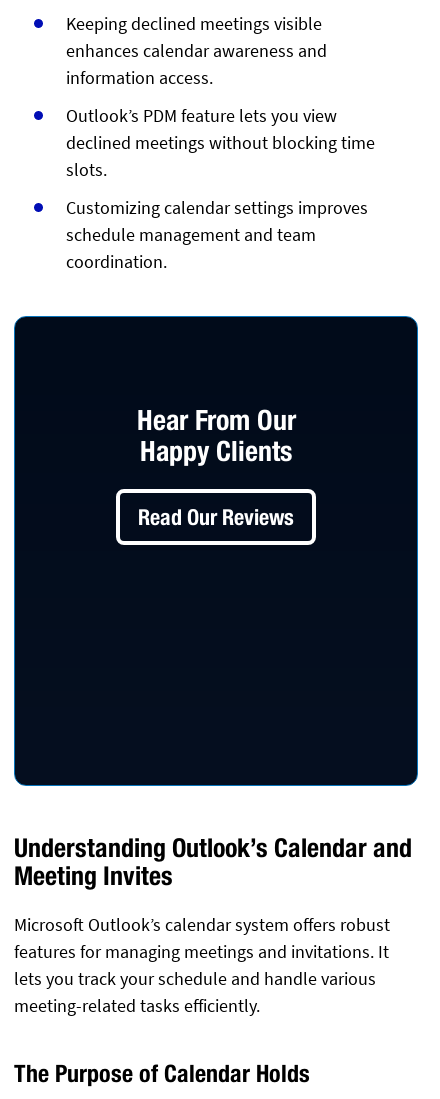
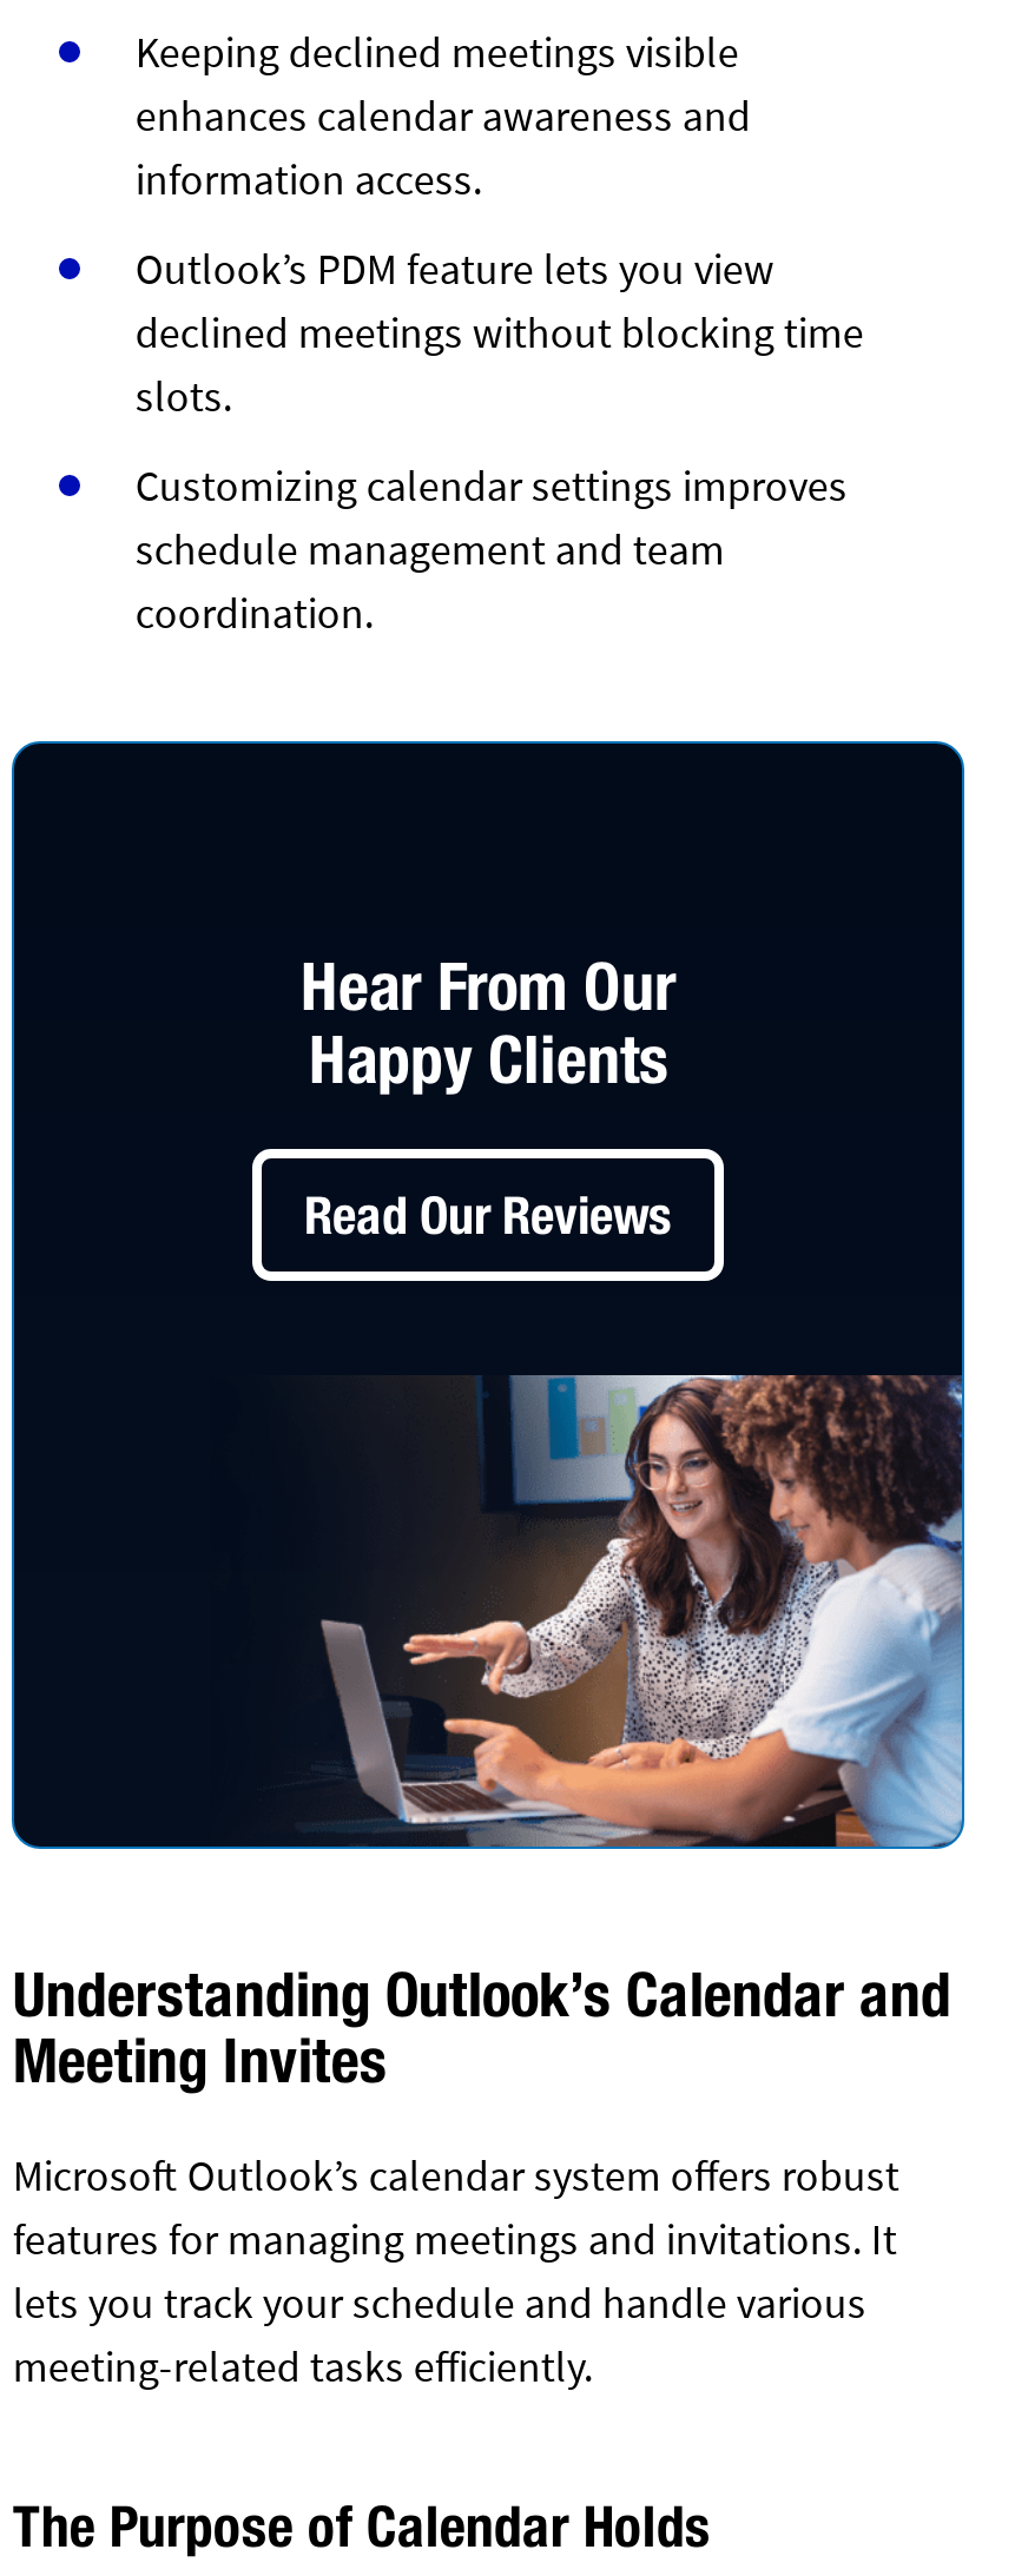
none -> [318,1373,964,1849] [image]

